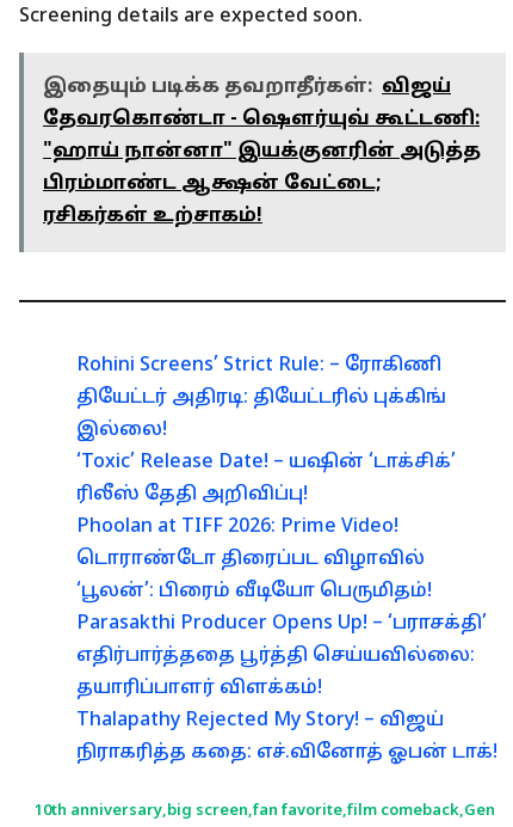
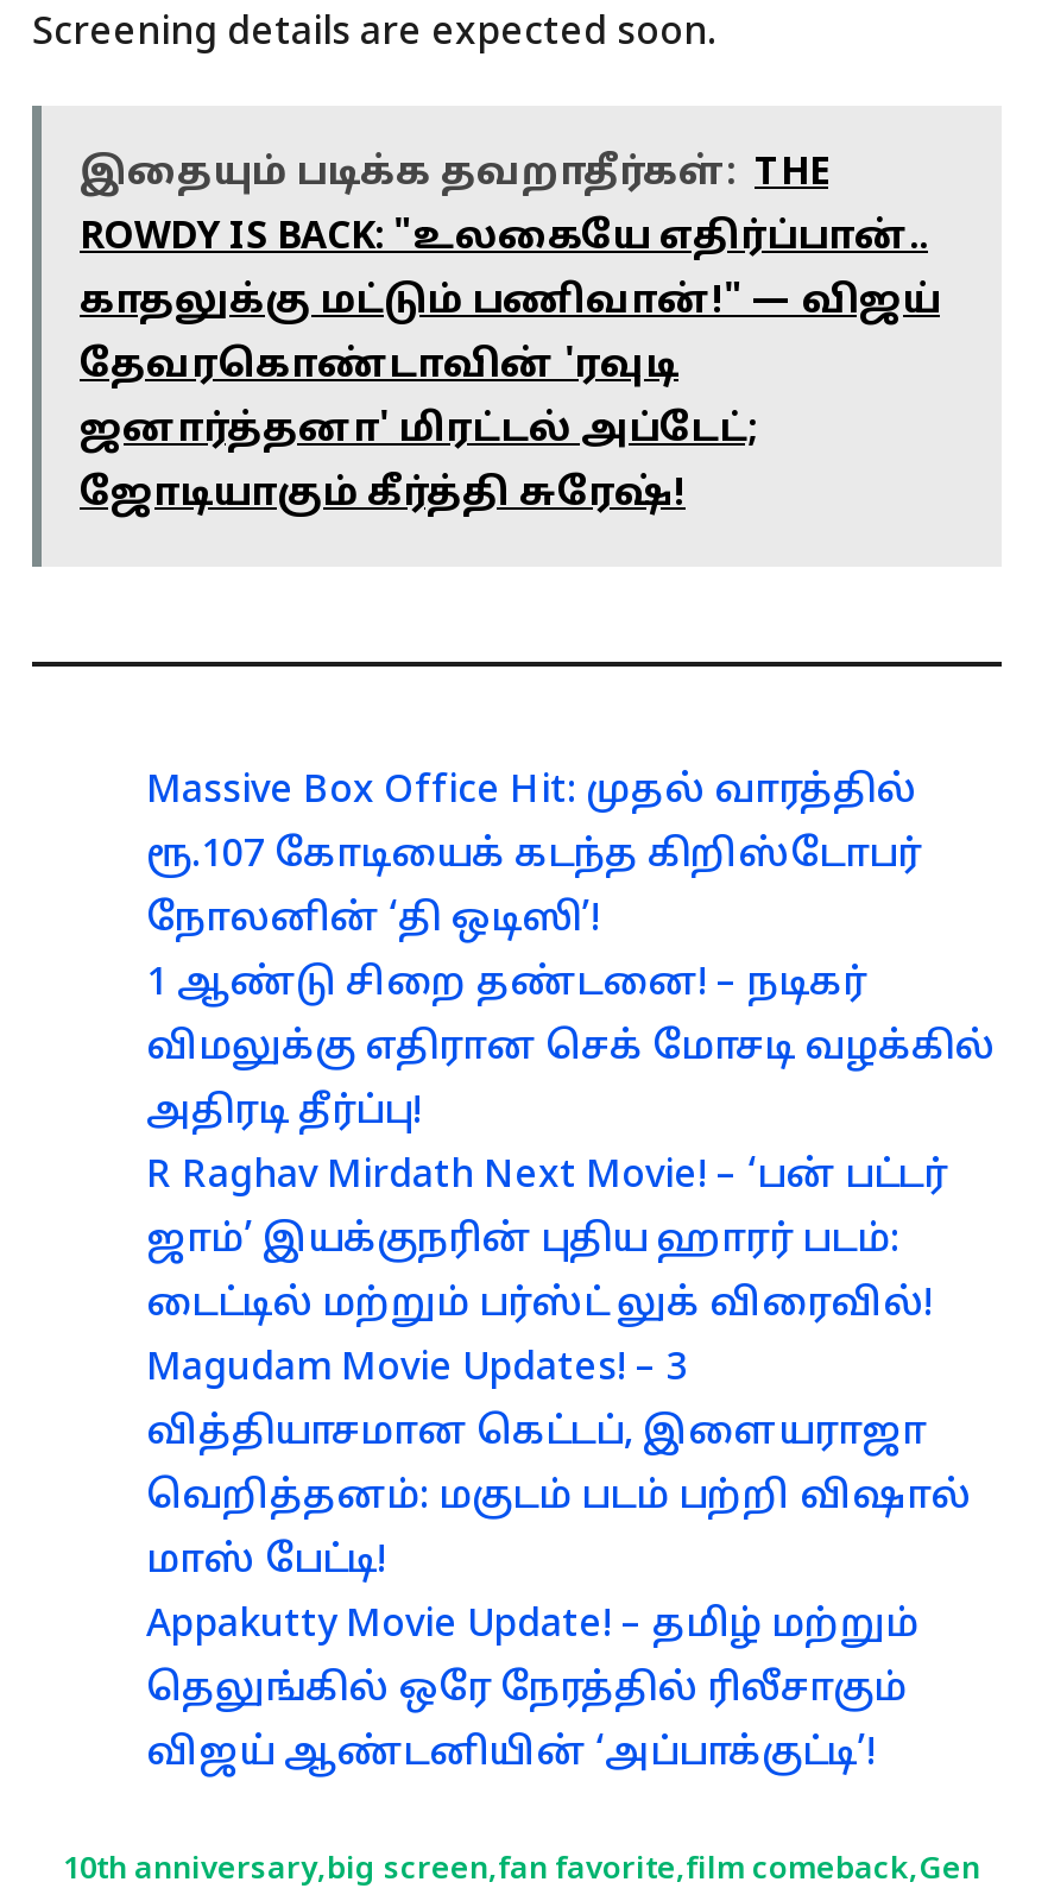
[43,76,481,229] இதையும் படிக்க தவறாதீர்கள்: விஜய் | தேவரகொண்டா - ஷௌர்யுவ் கூட்டணி: | "ஹாய் நான்னா" இயக்குனரின் அடுத்த | பிரம்மாண்ட ஆக்ஷன் வேட்டை; | ரசிகர்கள் உற்சாகம்! -> [80,151,940,519] இதையும் படிக்க தவறாதீர்கள்: THE | ROWDY IS BACK: "உலகையே எதிர்ப்பான்.. | காதலுக்கு மட்டும் பணிவான்!" — விஜய் | தேவரகொண்டாவின் 'ரவுடி | ஜனார்த்தனா' மிரட்டல் அப்டேட்; | ஜோடியாகும் கீர்த்தி சுரேஷ்!
[76,354,497,765] Rohini Screens’ Strict Rule: – ரோகிணி | தியேட்டர் அதிரடி: தியேட்டரில் புக்கிங் | இல்லை! | ‘Toxic’ Release Date! – யஷின் ‘டாக்சிக்’ | ரிலீஸ் தேதி அறிவிப்பு! | Phoolan at TIFF 2026: Prime Video! | டொராண்டோ திரைப்பட விழாவில் | ‘பூலன்’: பிரைம் வீடியோ பெருமிதம்! | Parasakthi Producer Opens Up! – ‘பராசக்தி’ | எதிர்பார்த்ததை பூர்த்தி செய்யவில்லை: | தயாரிப்பாளர் விளக்கம்! | Thalapathy Rejected My Story! – விஜய் | நிராகரித்த கதை: எச்.வினோத் ஓபன் டாக்! -> [146,769,995,1779] Massive Box Office Hit: முதல் வாரத்தில் | ரூ.107 கோடியைக் கடந்த கிறிஸ்டோபர் | நோலனின் ‘தி ஒடிஸி’! | 1 ஆண்டு சிறை தண்டனை! – நடிகர் | விமலுக்கு எதிரான செக் மோசடி வழக்கில் | அதிரடி தீர்ப்பு! | R Raghav Mirdath Next Movie! – ‘பன் பட்டர் | ஜாம்’ இயக்குநரின் புதிய ஹாரர் படம்: | டைட்டில் மற்றும் பர்ஸ்ட் லுக் விரைவில்! | Magudam Movie Updates! – 3 | வித்தியாசமான கெட்டப், இளையராஜா | வெறித்தனம்: மகுடம் படம் பற்றி விஷால் | மாஸ் பேட்டி! | Appakutty Movie Update! – தமிழ் மற்றும் | தெலுங்கில் ஒரே நேரத்தில் ரிலீசாகும் | விஜய் ஆண்டனியின் ‘அப்பாக்குட்டி’!

